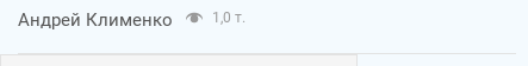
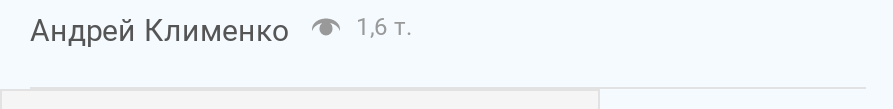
[212,9,246,26] 1,0 т. -> [356,12,412,40] 1,6 т.

